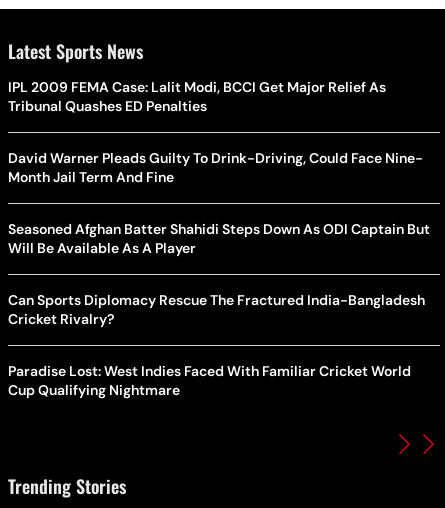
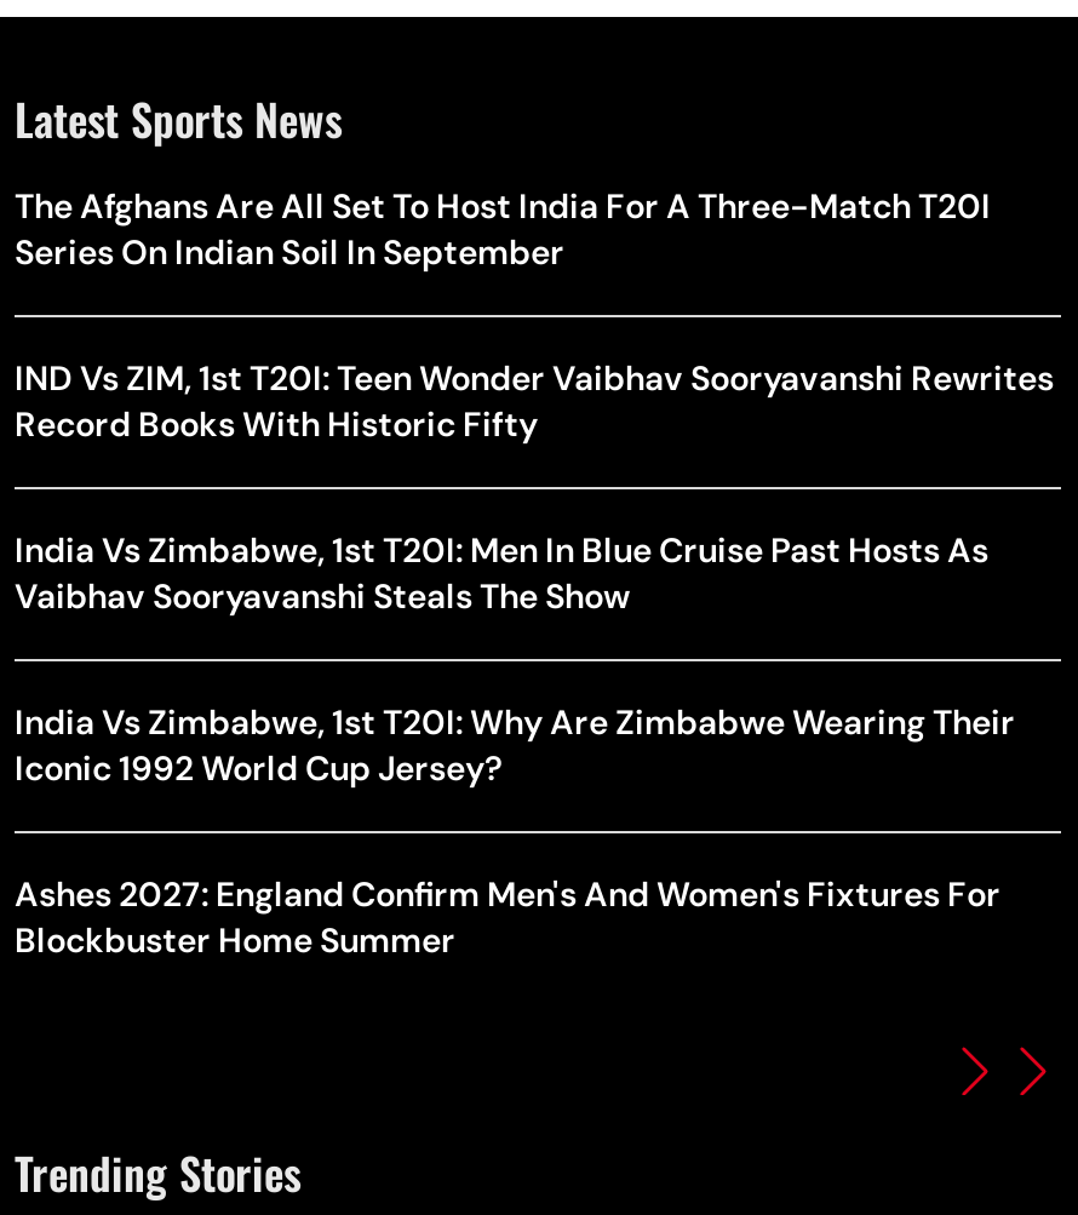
[8,78,386,115] IPL 2009 FEMA Case: Lalit Modi, BCCI Get Major Relief As | Tribunal Quashes ED Penalties -> [15,184,991,274] The Afghans Are All Set To Host India For A Three-Match T20I | Series On Indian Soil In September
[8,149,423,186] David Warner Pleads Guilty To Drink-Driving, Could Face Nine- | Month Jail Term And Fine -> [15,356,1054,446] IND Vs ZIM, 1st T20I: Teen Wonder Vaibhav Sooryavanshi Rewrites | Record Books With Historic Fifty
[8,220,430,257] Seasoned Afghan Batter Shahidi Steps Down As ODI Captain But | Will Be Available As A Player -> [15,528,988,618] India Vs Zimbabwe, 1st T20I: Men In Blue Cruise Past Hosts As | Vaibhav Sooryavanshi Steals The Show
[8,291,425,328] Can Sports Diplomacy Rescue The Fractured India-Bangladesh | Cricket Rivalry? -> [15,700,1015,790] India Vs Zimbabwe, 1st T20I: Why Are Zimbabwe Wearing Their | Iconic 1992 World Cup Jersey?
[8,362,411,399] Paradise Lost: West Indies Faced With Familiar Cricket World | Cup Qualifying Nightmare -> [15,872,1000,962] Ashes 2027: England Confirm Men's And Women's Fixtures For | Blockbuster Home Summer

